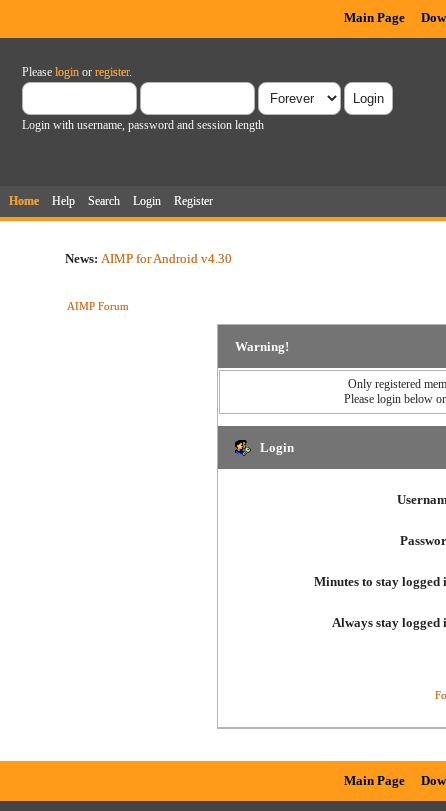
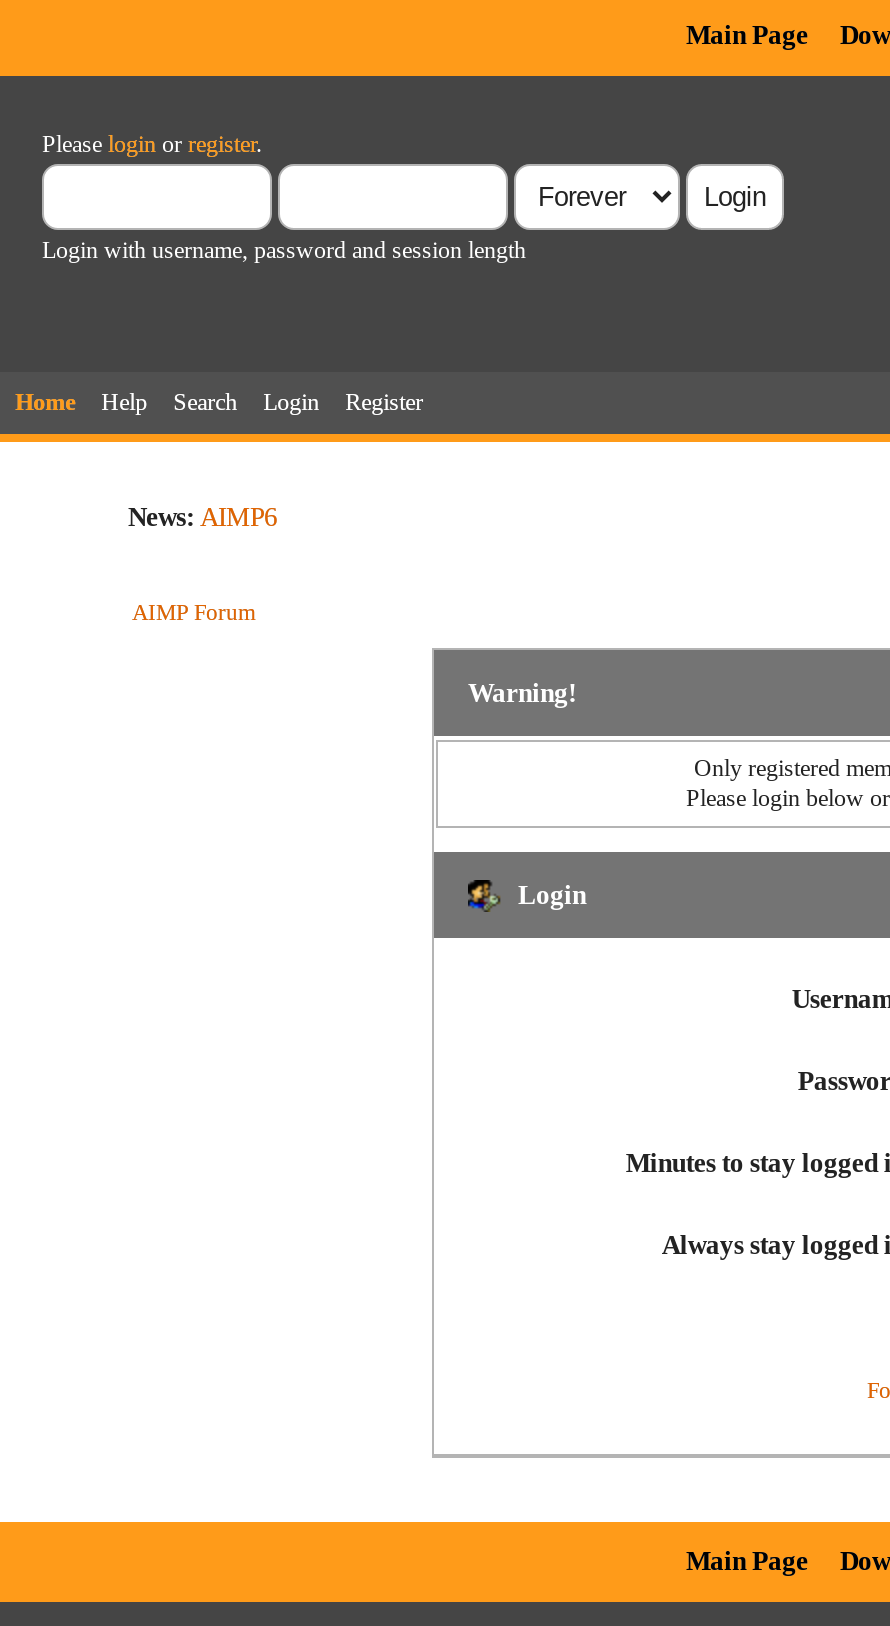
[65,251,232,266] News: AIMP for Android v4.30 -> [128,502,278,532] News: AIMP6

